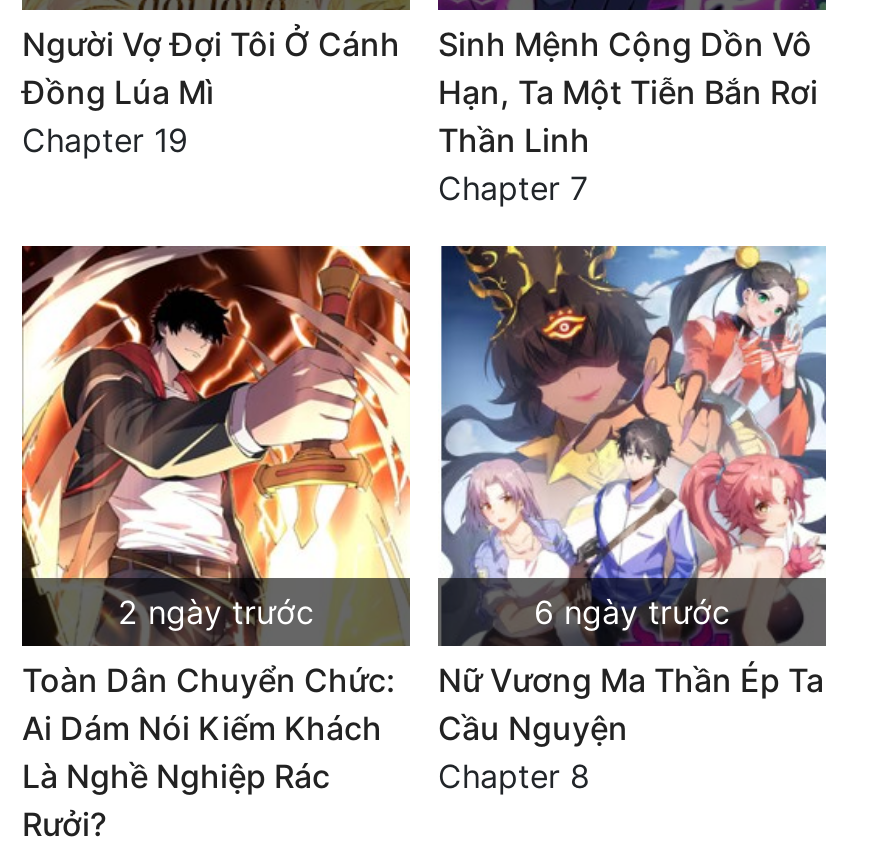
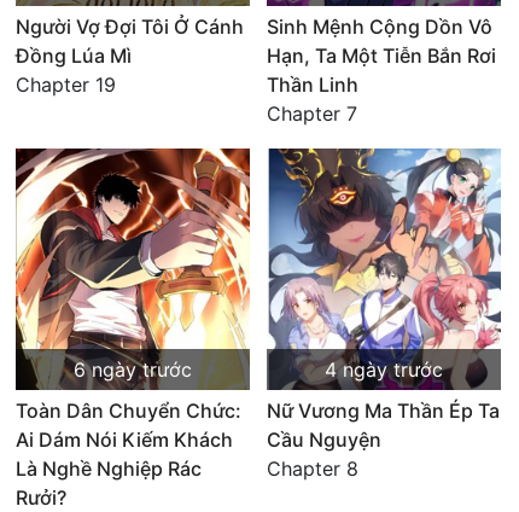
[118,591,314,631] 2 ngày trước -> [74,357,192,381] 6 ngày trước
[534,591,730,631] 6 ngày trước -> [325,357,443,381] 4 ngày trước

